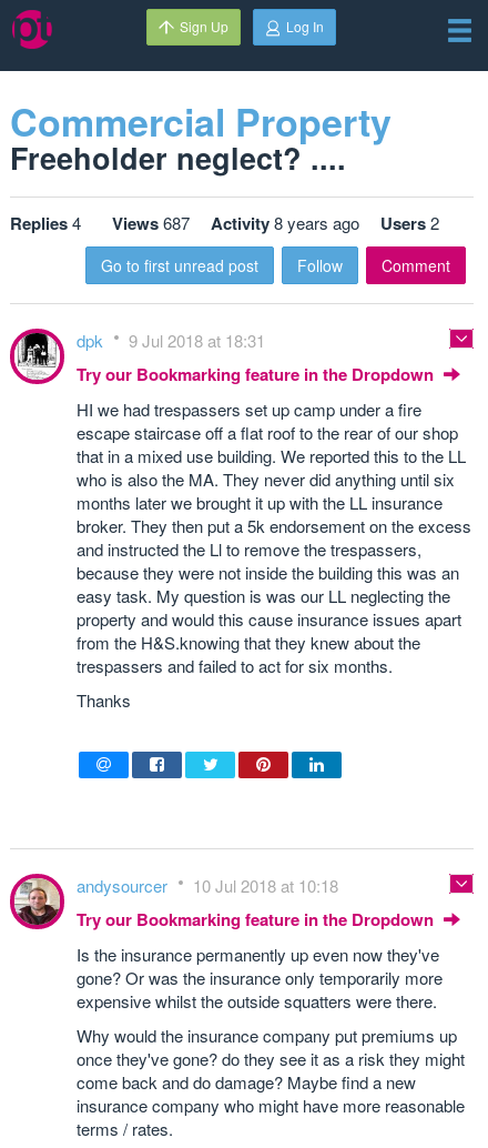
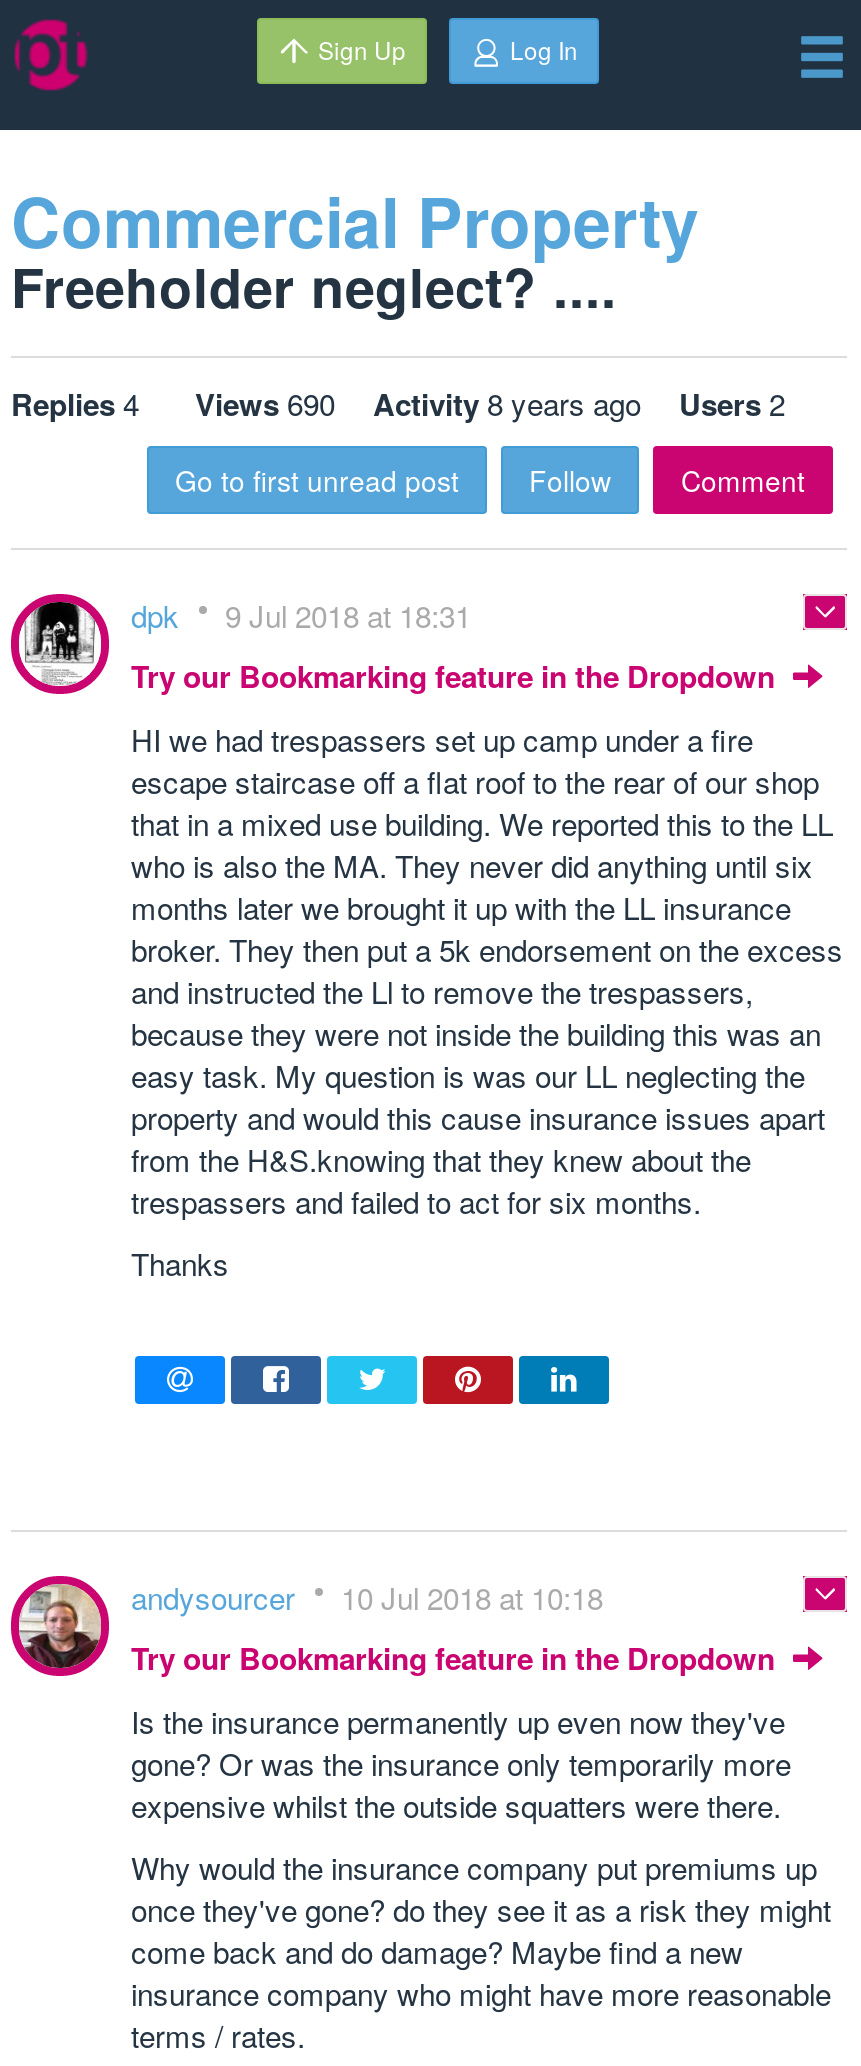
[10,211,439,235] Replies 4 Views 687 Activity 8 years ago Users 2 -> [11,382,785,426] Replies 4 Views 690 Activity 8 years ago Users 2

